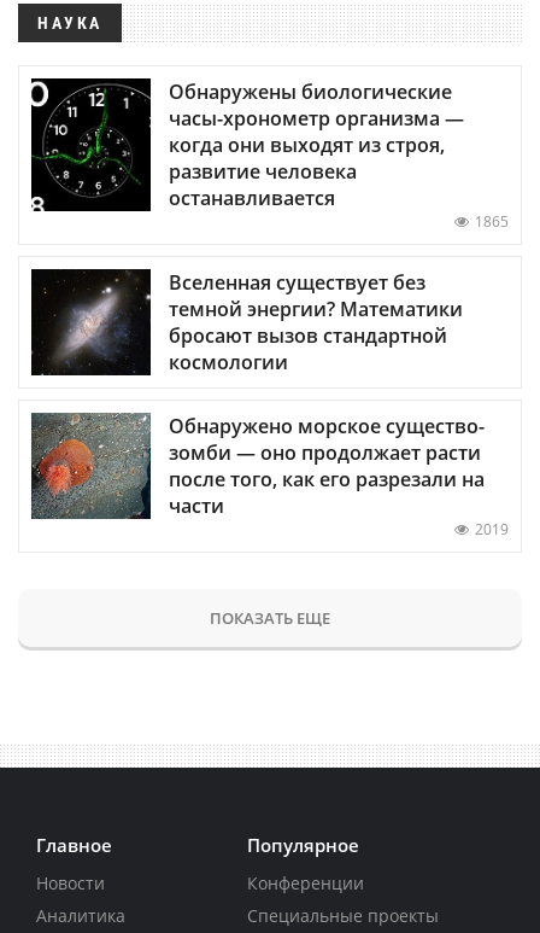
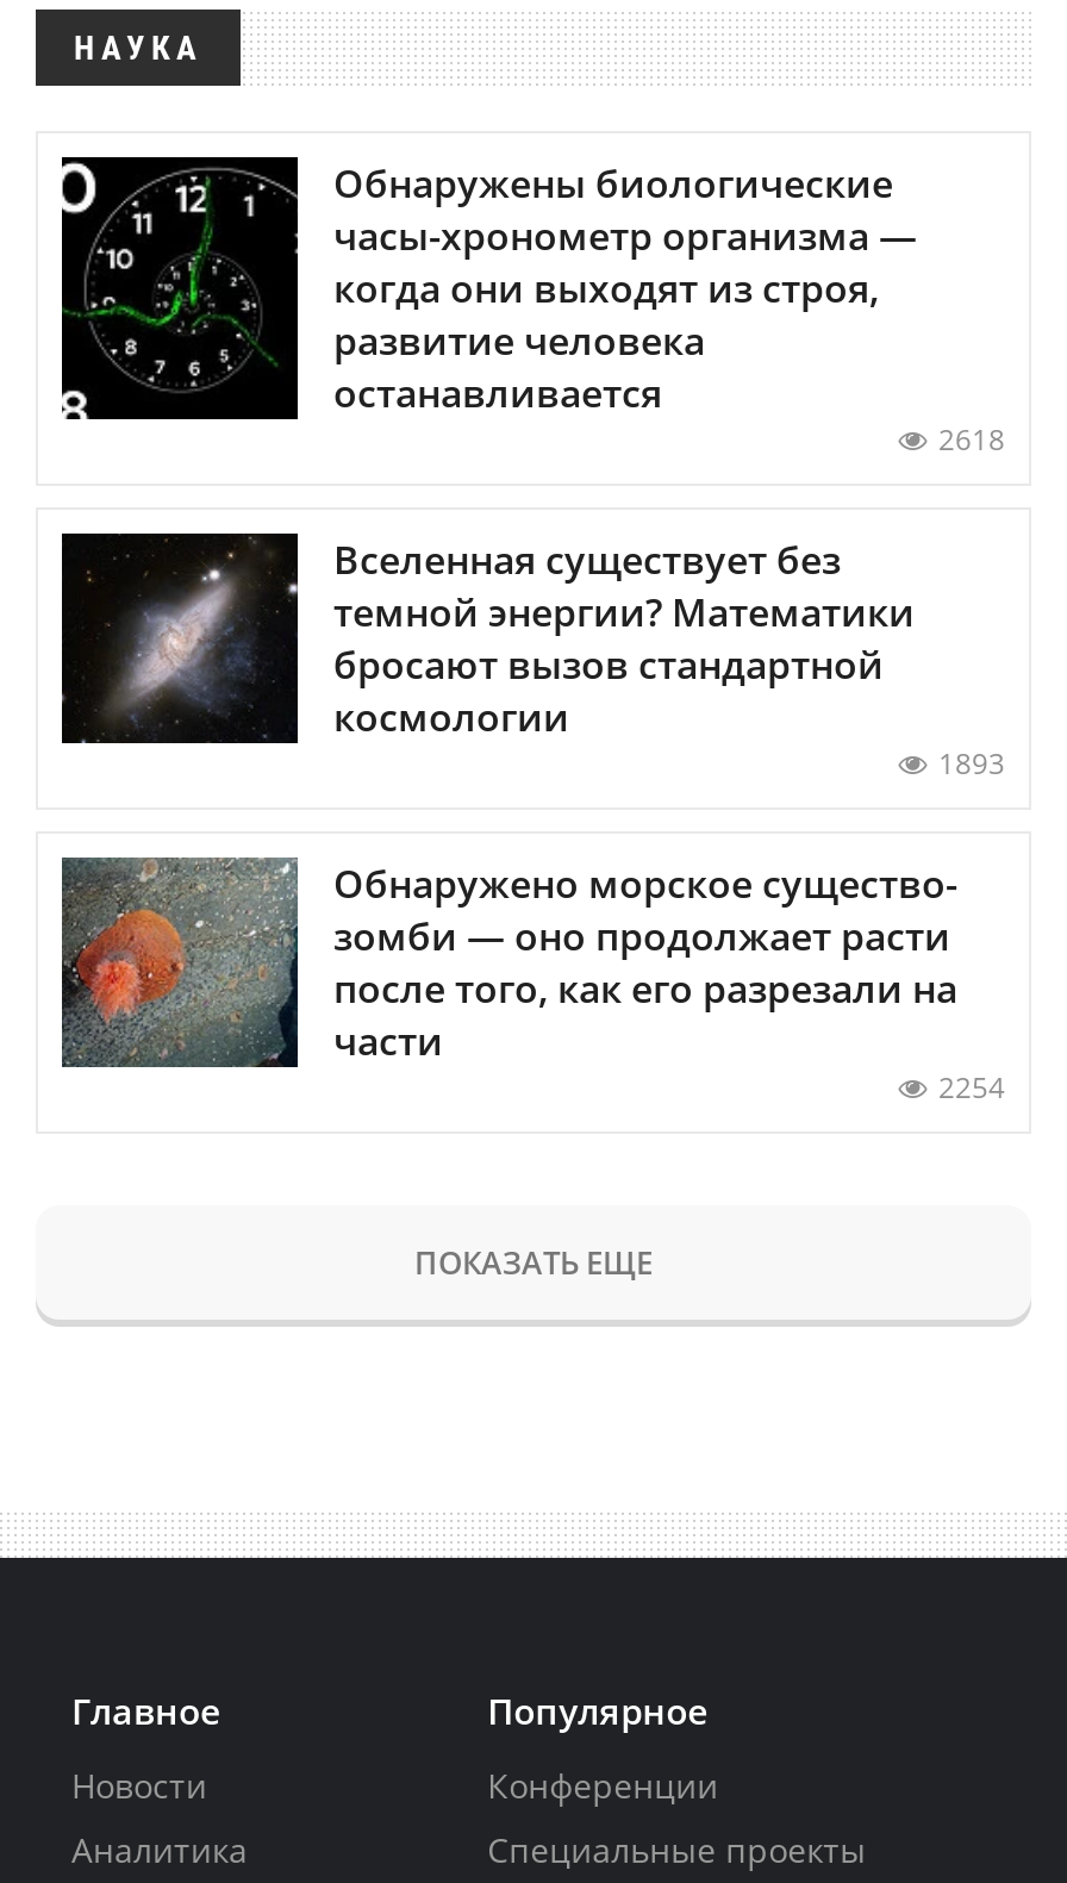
[475,211,509,231] 1865 -> [938,419,1005,459] 2618
none -> [938,743,1005,783] 1893
[475,519,509,540] 2019 -> [938,1067,1005,1108] 2254

